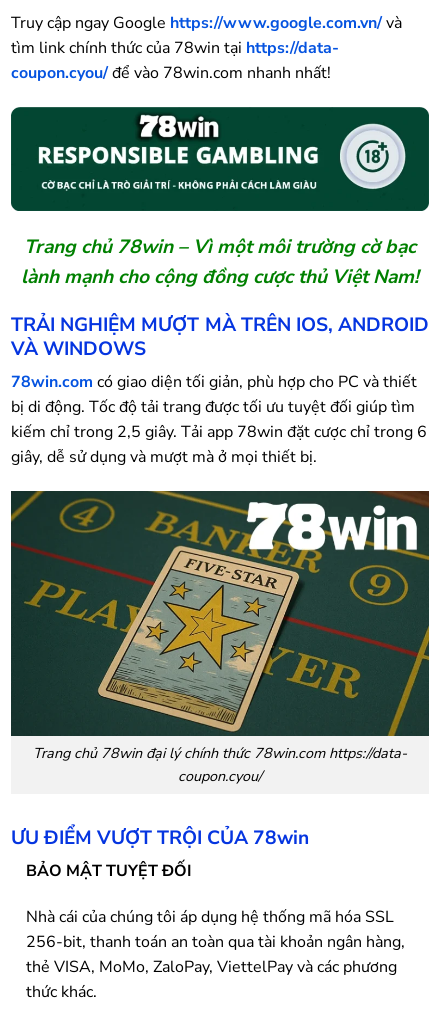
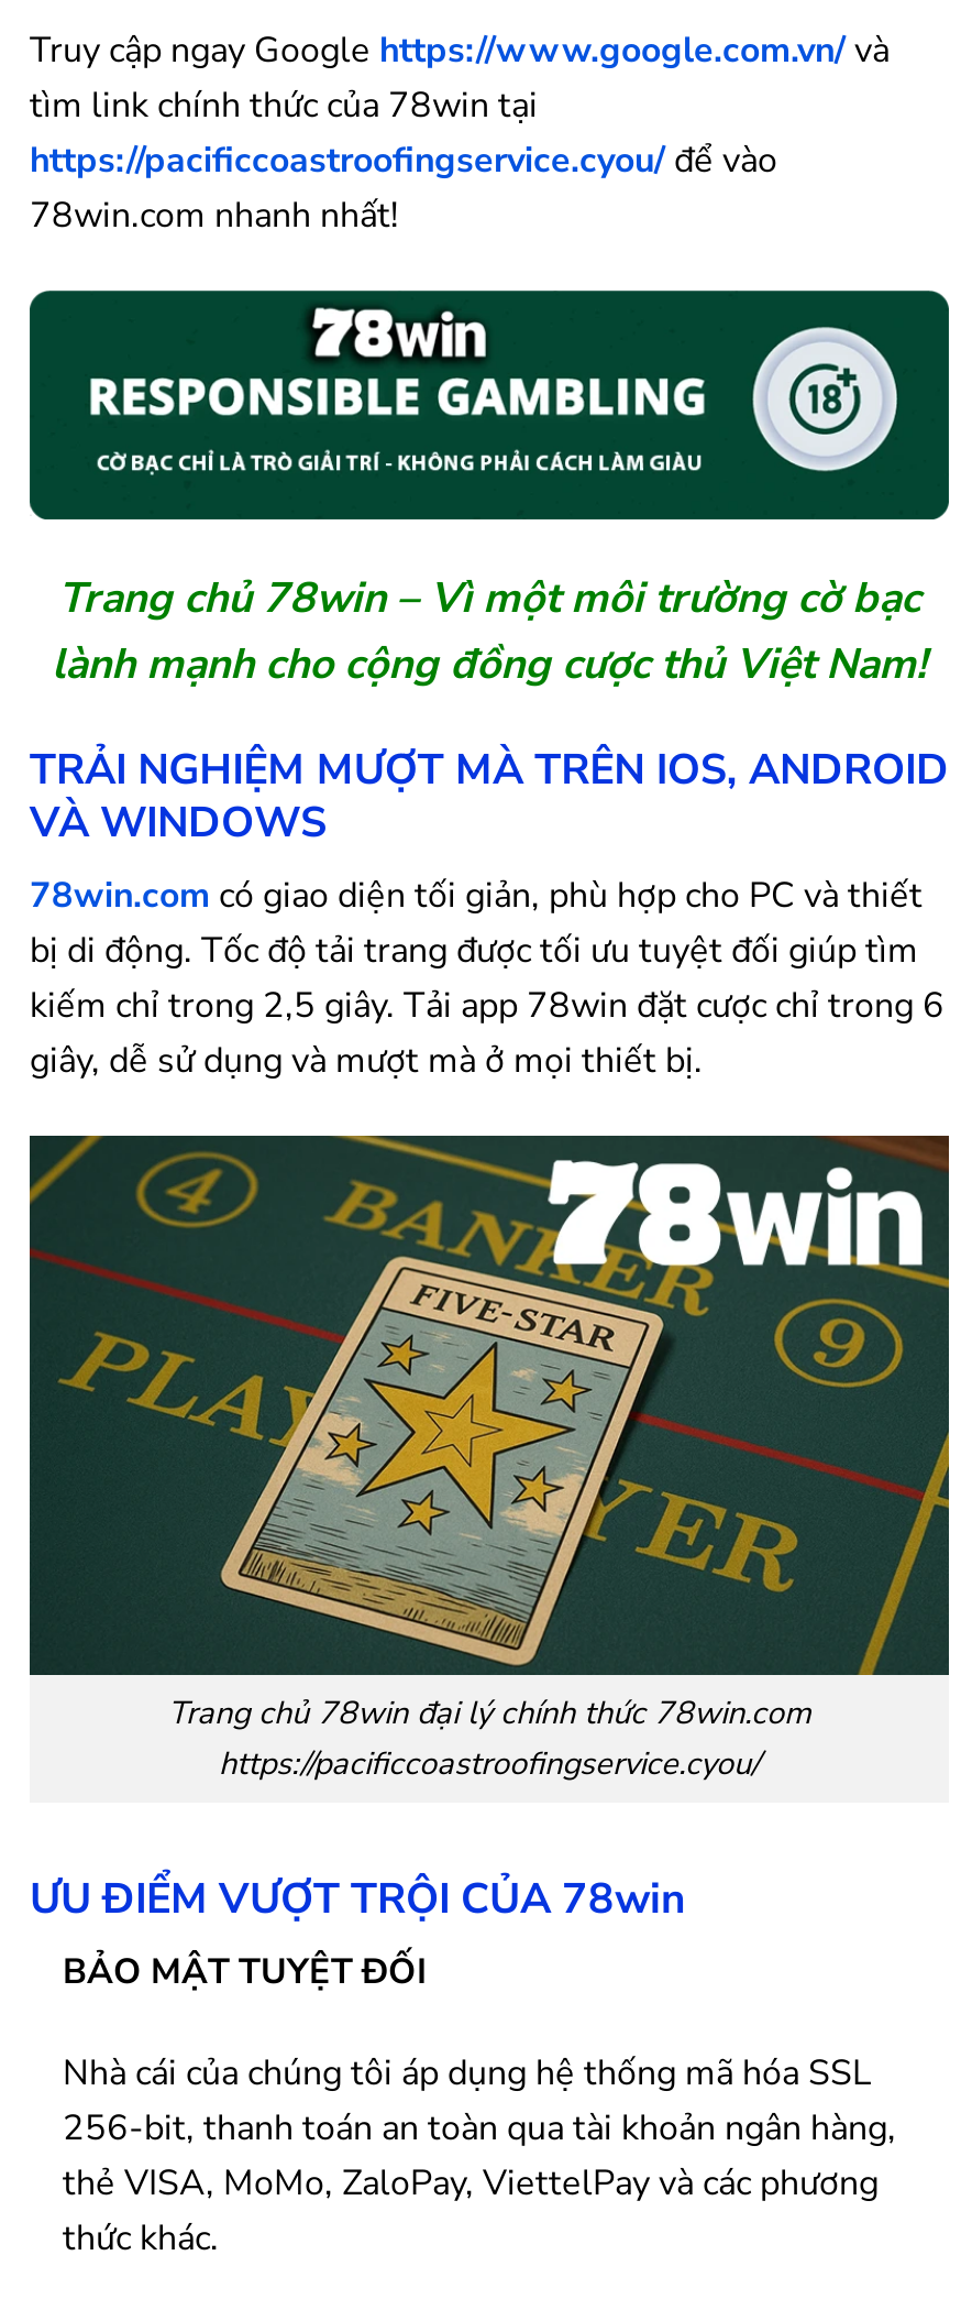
[11,37,339,84] tìm link chính thức của 78win tại https://data- | coupon.cyou/ để vào 78win.com nhanh nhất! -> [30,81,777,240] tìm link chính thức của 78win tại | https://pacificcoastroofingservice.cyou/ để vào | 78win.com nhanh nhất!
[33,743,407,786] Trang chủ 78win đại lý chính thức 78win.com https://data- | coupon.cyou/ -> [168,1690,810,1785] Trang chủ 78win đại lý chính thức 78win.com | https://pacificcoastroofingservice.cyou/

